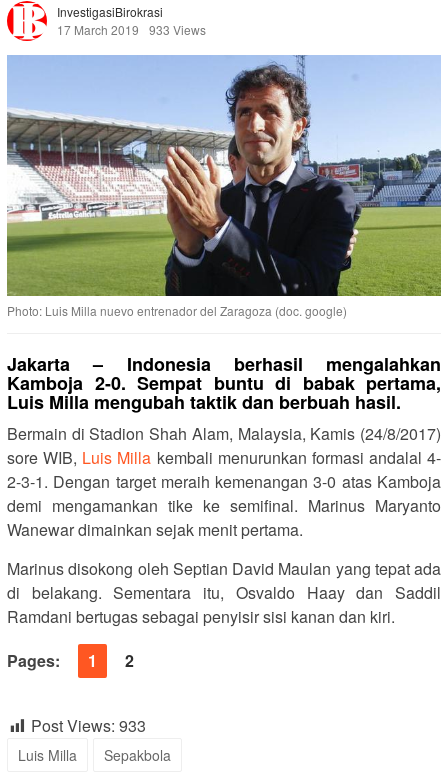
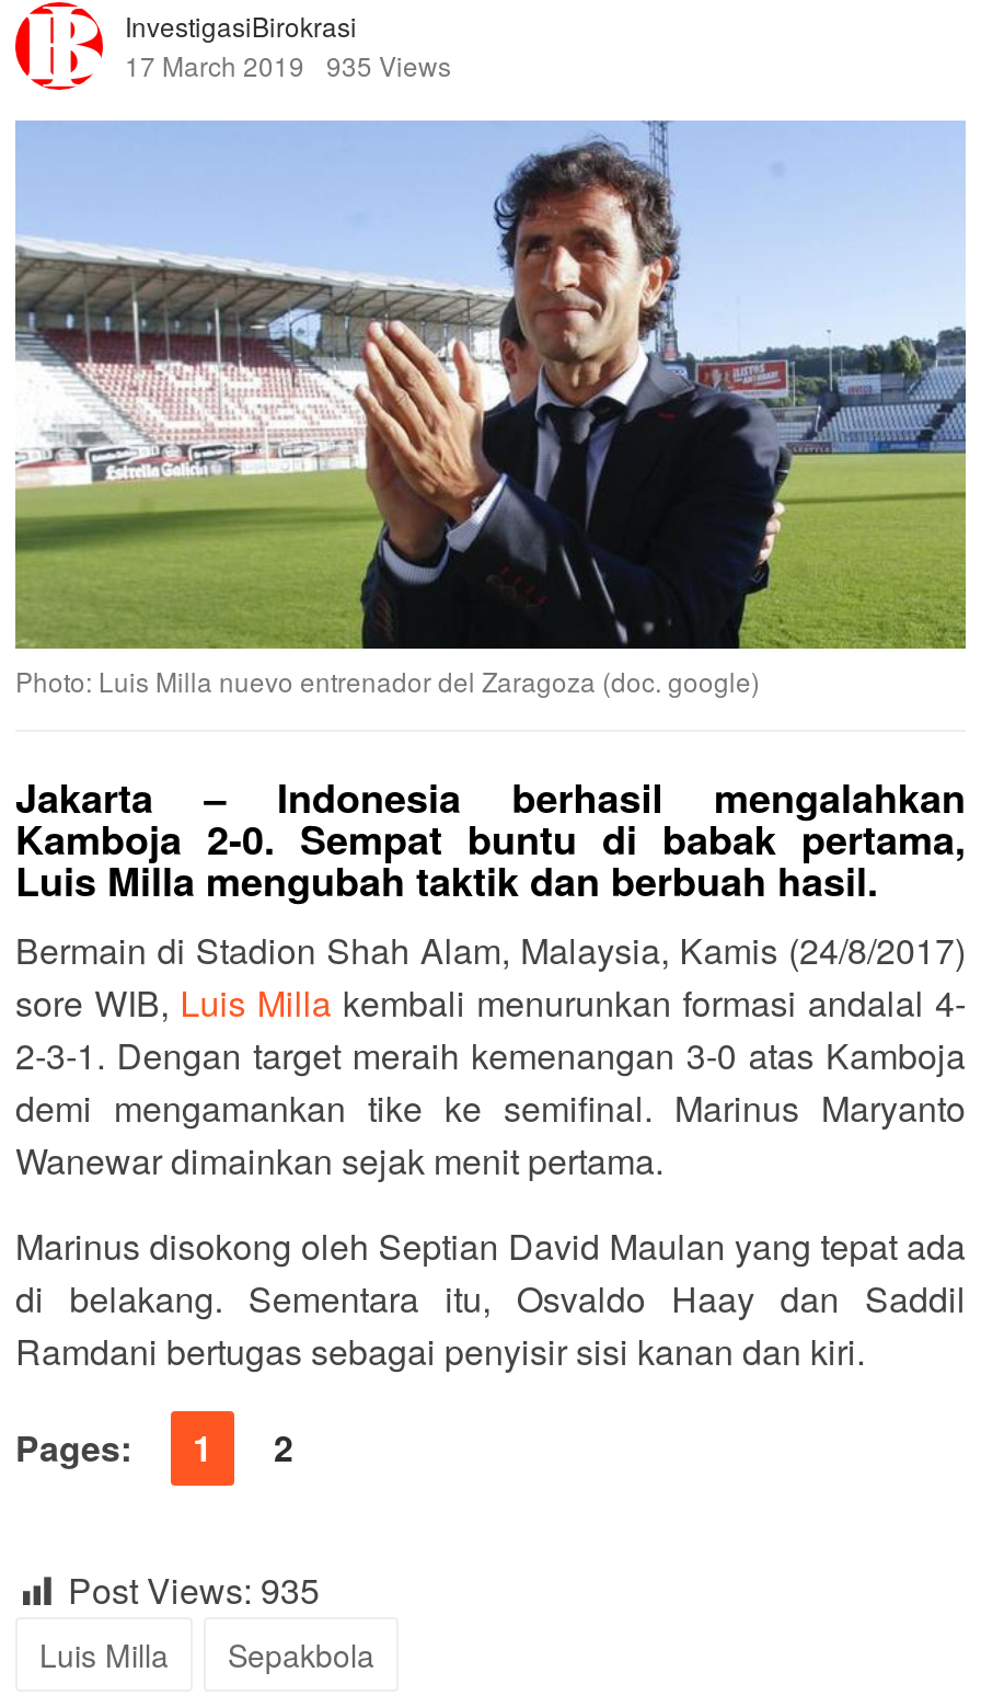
[57,21,206,38] 17 March 2019 933 Views -> [125,46,451,83] 17 March 2019 935 Views
[31,714,146,737] Post Views: 933 -> [68,1564,320,1615] Post Views: 935

